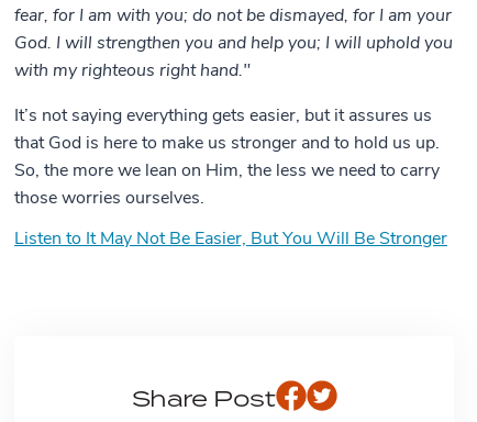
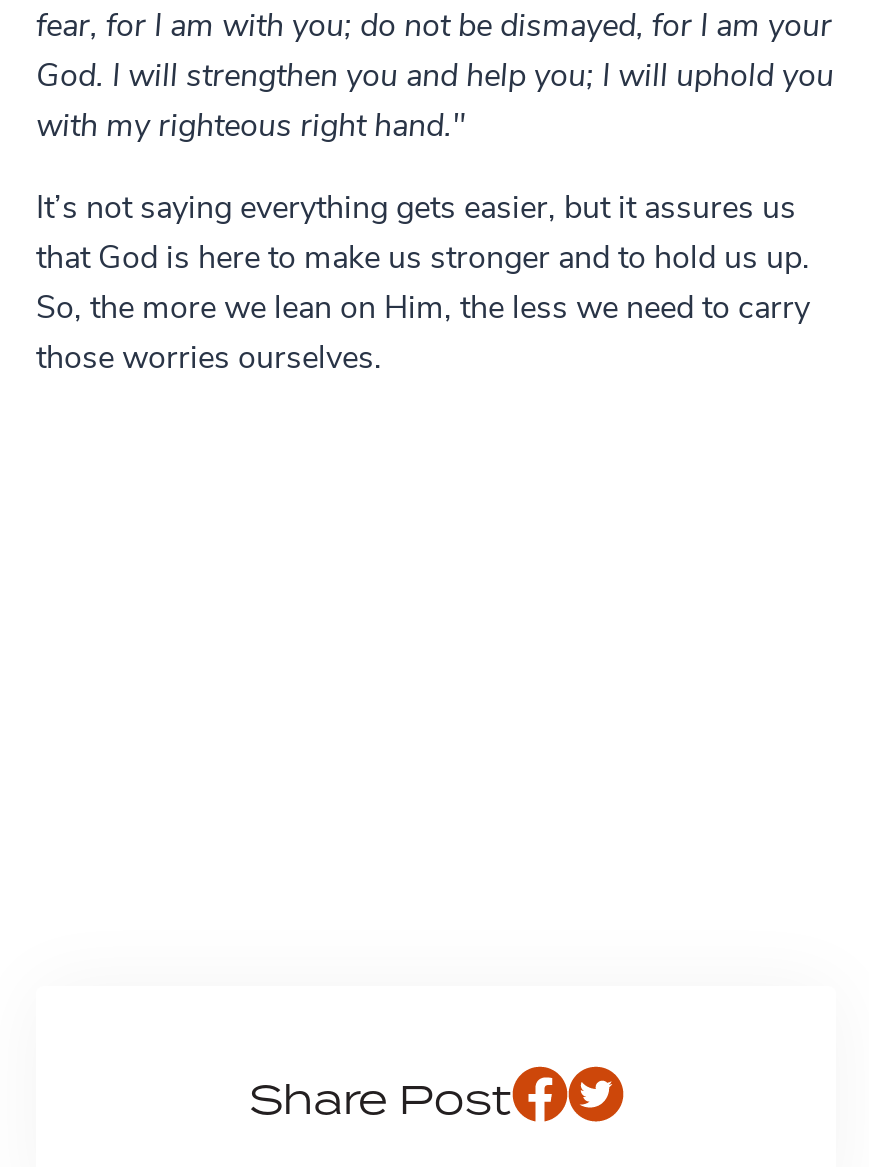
[14,230,447,248] Listen to It May Not Be Easier, But You Will Be Stronger -> none

